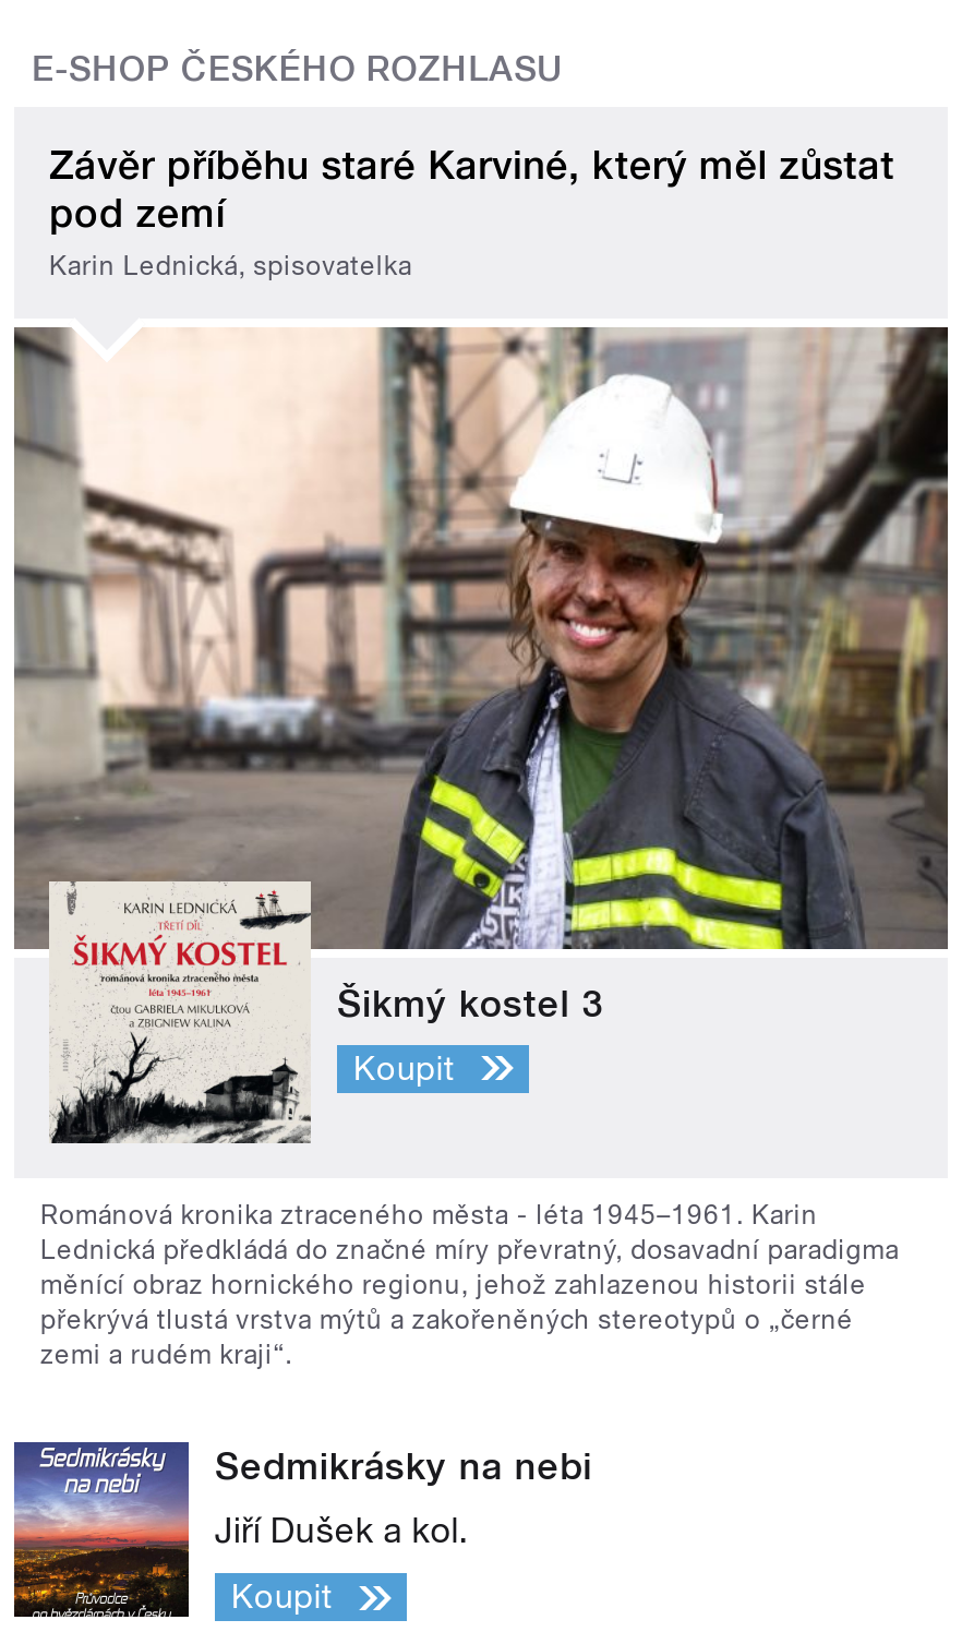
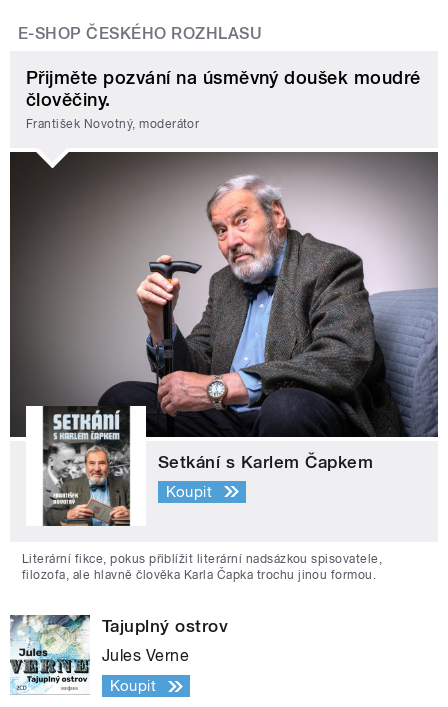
[49,142,895,281] Závěr příběhu staré Karviné, který měl zůstat | pod zemí | Karin Lednická, spisovatelka -> [26,67,421,131] Přijměte pozvání na úsměvný doušek moudré | člověčiny. | František Novotný, moderátor
[12,327,950,1145] [image] | Šikmý kostel 3 -> [9,151,439,497] [image] | Setkání s Karlem Čapkem
[40,1200,899,1371] Románová kronika ztraceného města - léta 1945–1961. Karin | Lednická předkládá do značné míry převratný, dosavadní paradigma | měnící obraz hornického regionu, jehož zahlazenou historii stále | překrývá tlustá vrstva mýtů a zakořeněných stereotypů o „černé | zemi a rudém kraji“. -> [22,552,382,582] Literární fikce, pokus přiblížit literární nadsázkou spisovatele, | filozofa, ale hlavně člověka Karla Čapka trochu jinou formou.
[12,1440,468,1619] [image] | Jiří Dušek a kol. -> [10,638,189,695] [image] | Jules Verne
[215,1445,592,1488] Sedmikrásky na nebi -> [102,616,228,636] Tajuplný ostrov

